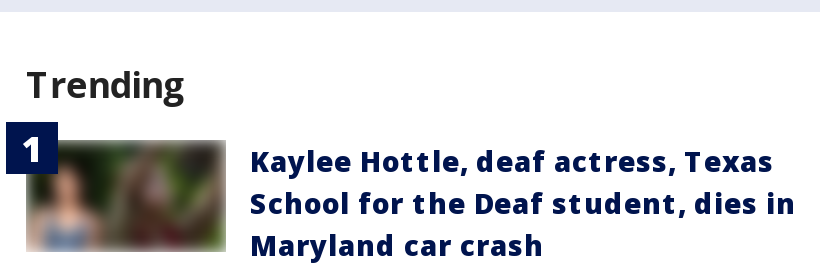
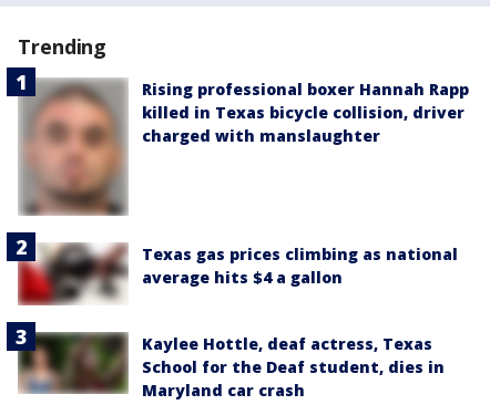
none -> [6,231,458,307] [image] | Texas gas prices climbing as national | average hits $4 a gallon
none -> [10,79,469,216] [image] | Rising professional boxer Hannah Rapp | killed in Texas bicycle collision, driver | charged with manslaughter

